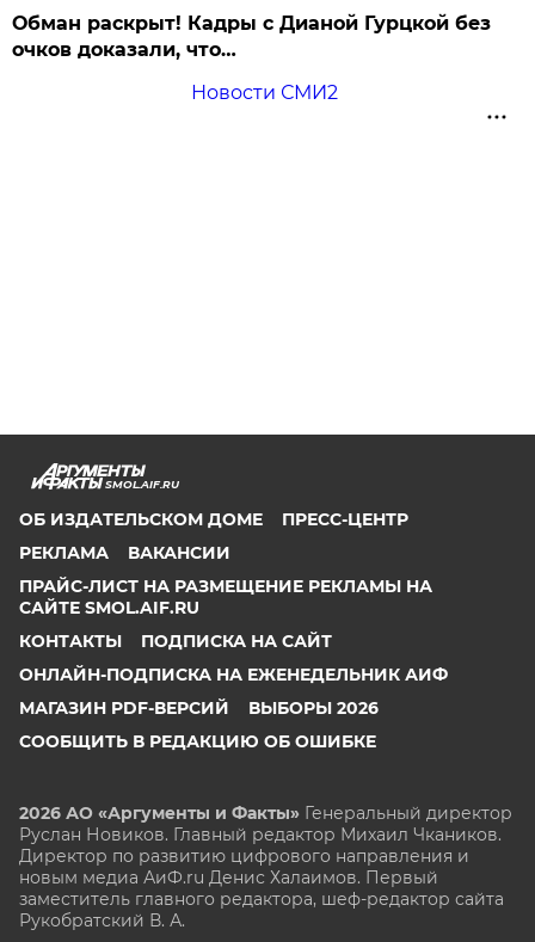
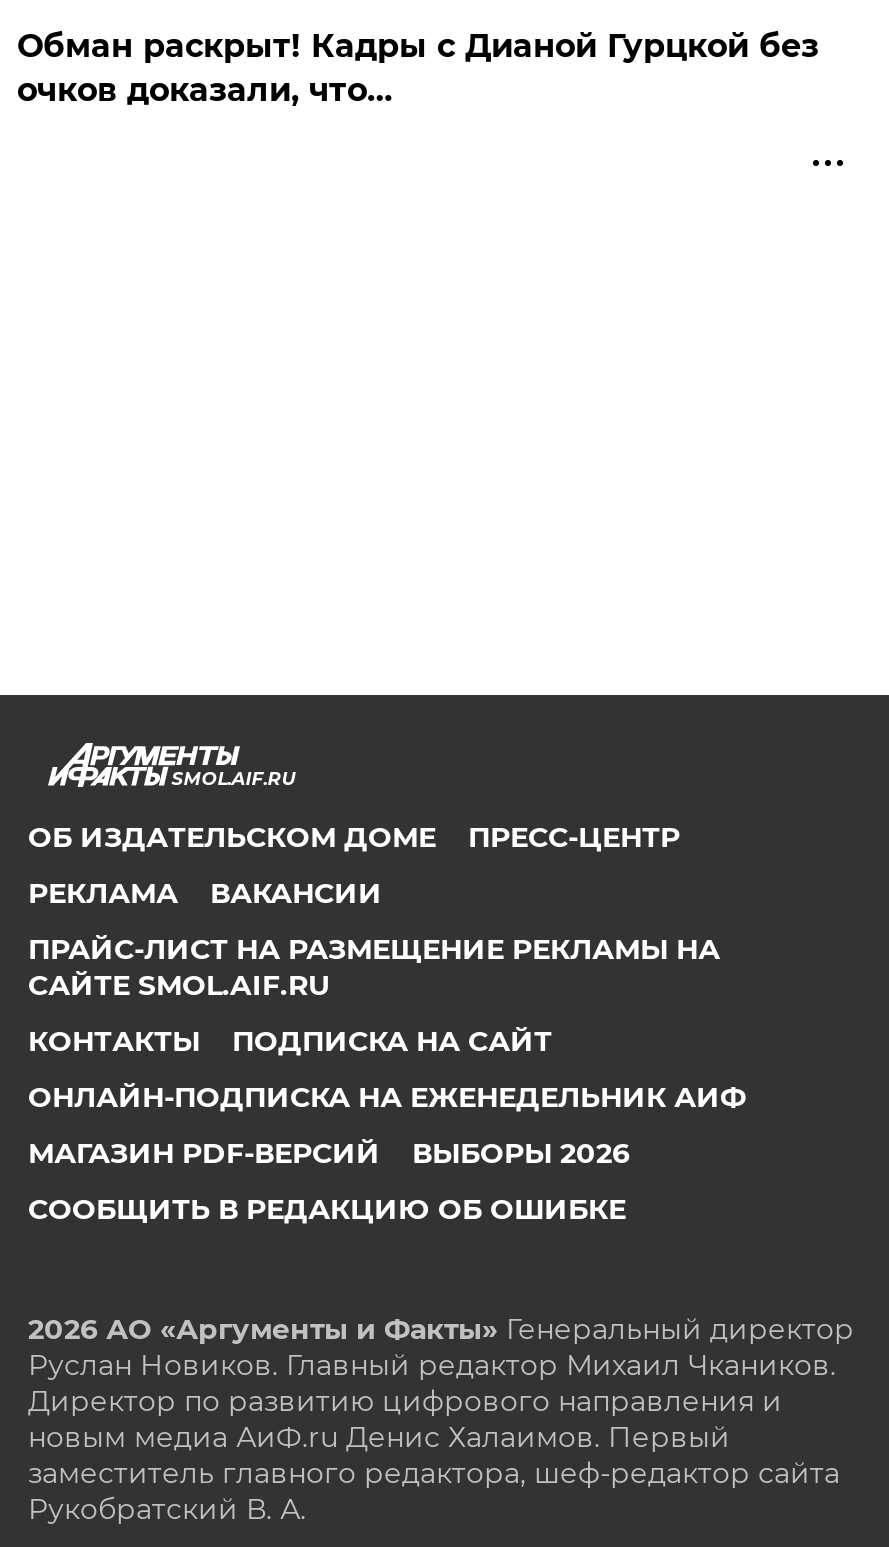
[191,81,338,104] Новости СМИ2 -> none

